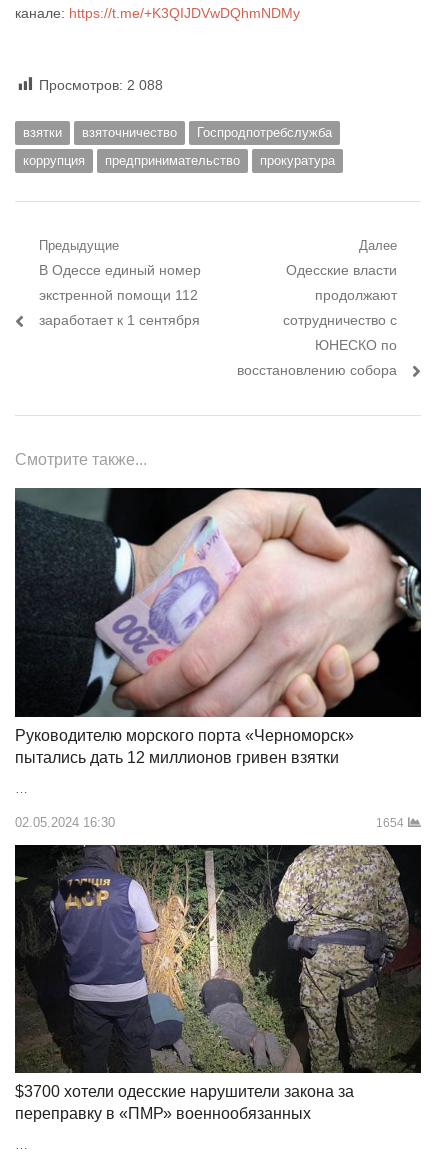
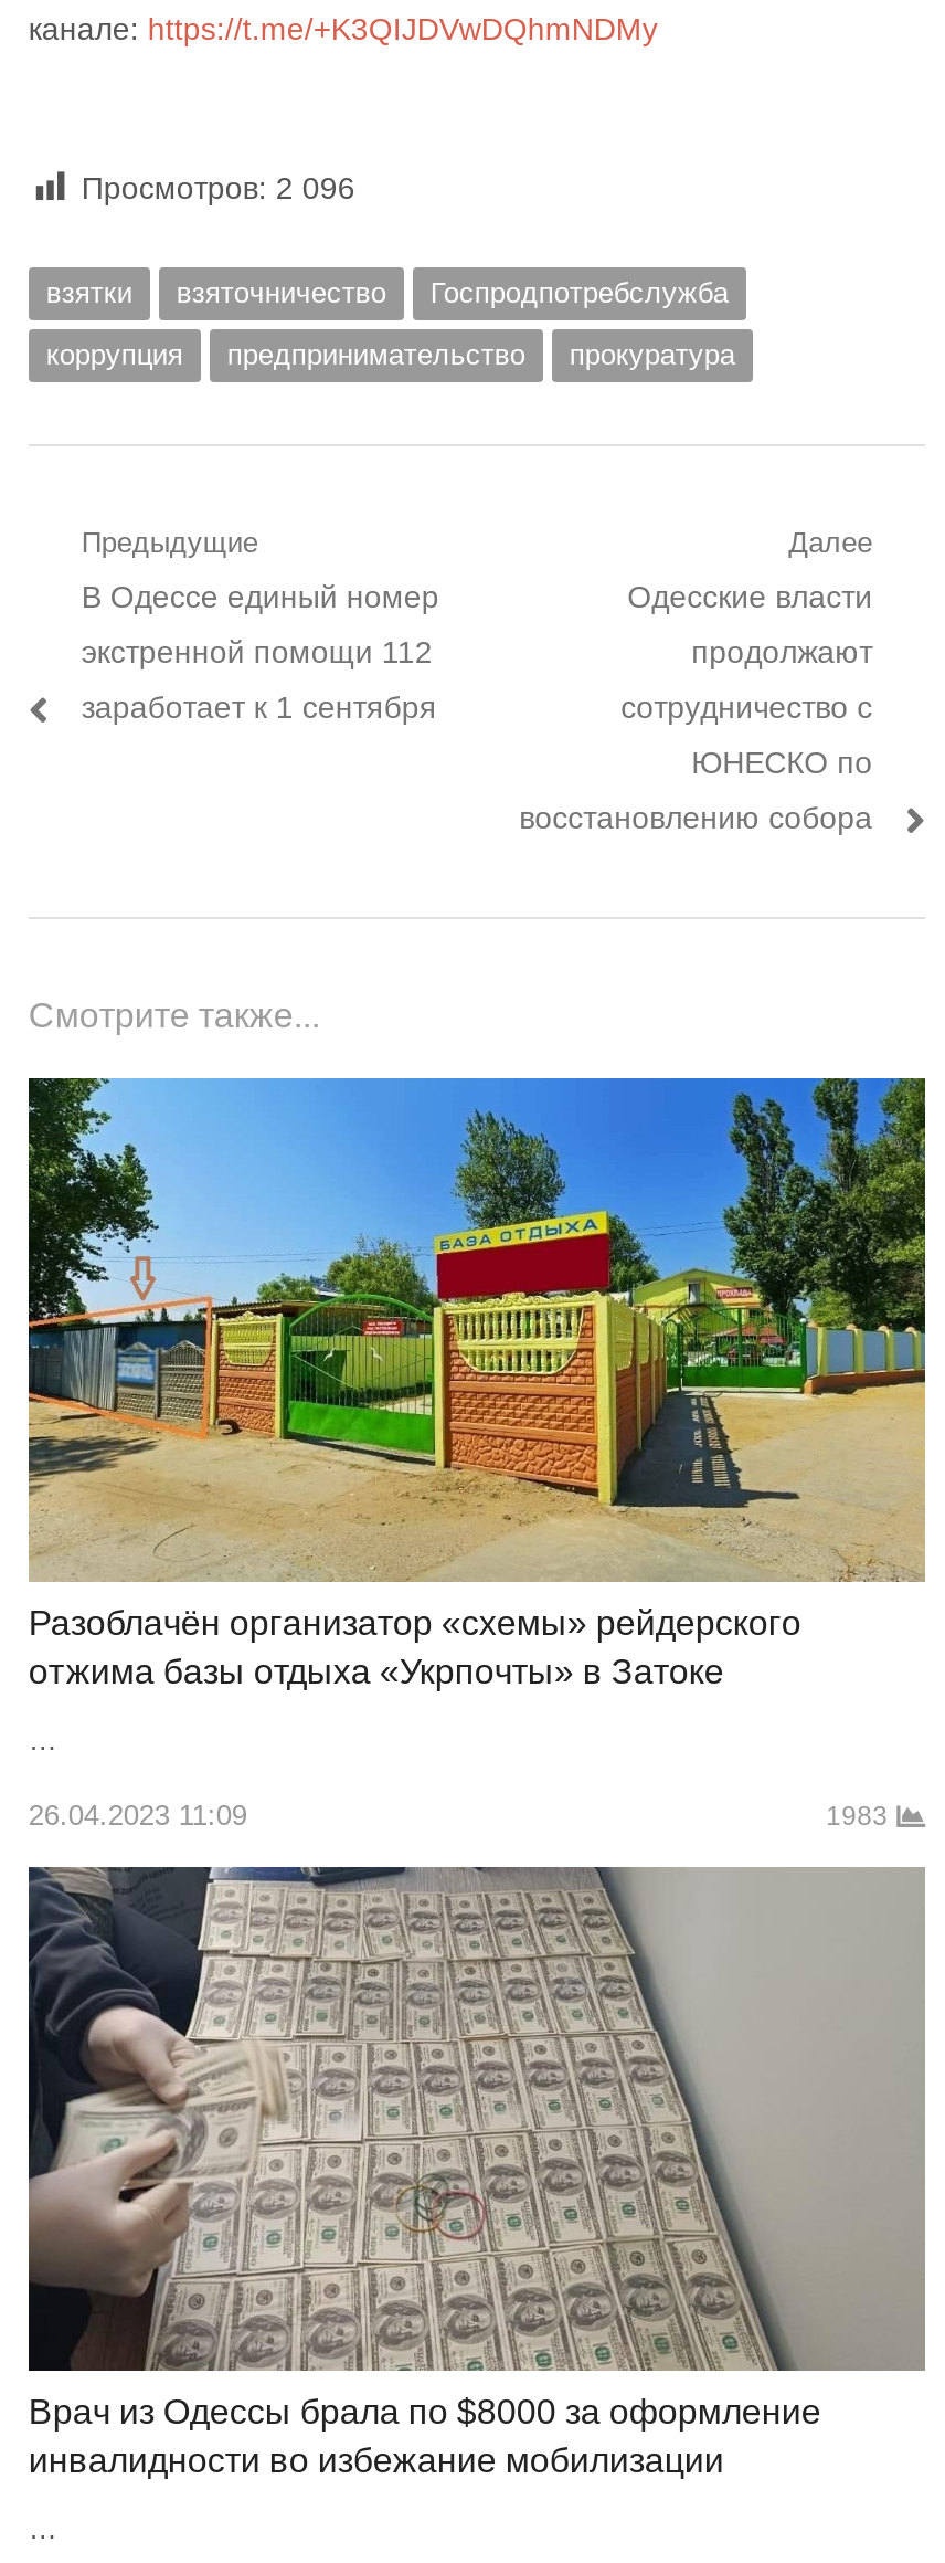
[39,77,163,93] Просмотров: 2 088 -> [81,170,355,206] Просмотров: 2 096
[14,487,422,765] [image] | Руководителю морского порта «Черноморск» | пытались дать 12 миллионов гривен взятки -> [26,1076,927,1691] [image] | Разоблачён организатор «схемы» рейдерского | отжима базы отдыха «Укрпочты» в Затоке
[15,814,404,829] 02.05.2024 16:30 | 1654 -> [28,1799,888,1832] 26.04.2023 11:09 | 1983
[15,845,421,1122] [image] | $3700 хотели одесские нарушители закона за | переправку в «ПМР» военнообязанных -> [28,1865,923,2480] [image] | Врач из Одессы брала по $8000 за оформление | инвалидности во избежание мобилизации

